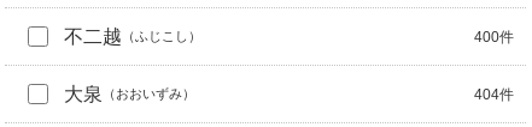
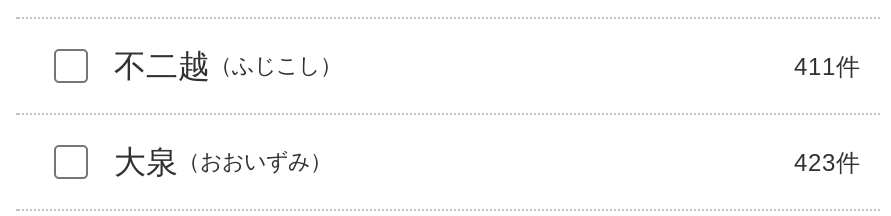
[474,28,514,45] 400件 -> [794,52,860,80] 411件
[474,86,514,102] 404件 -> [794,148,860,176] 423件

